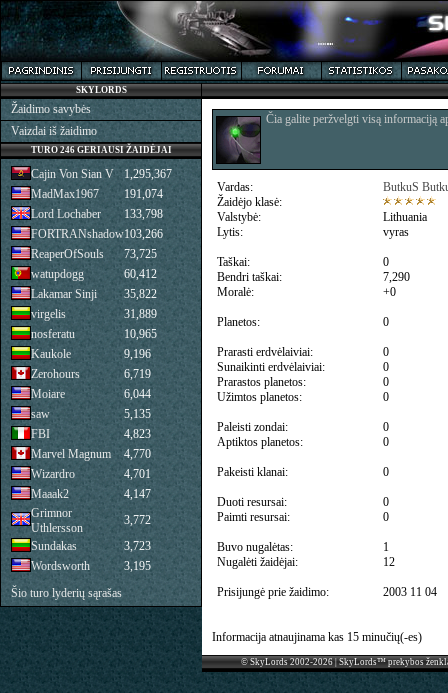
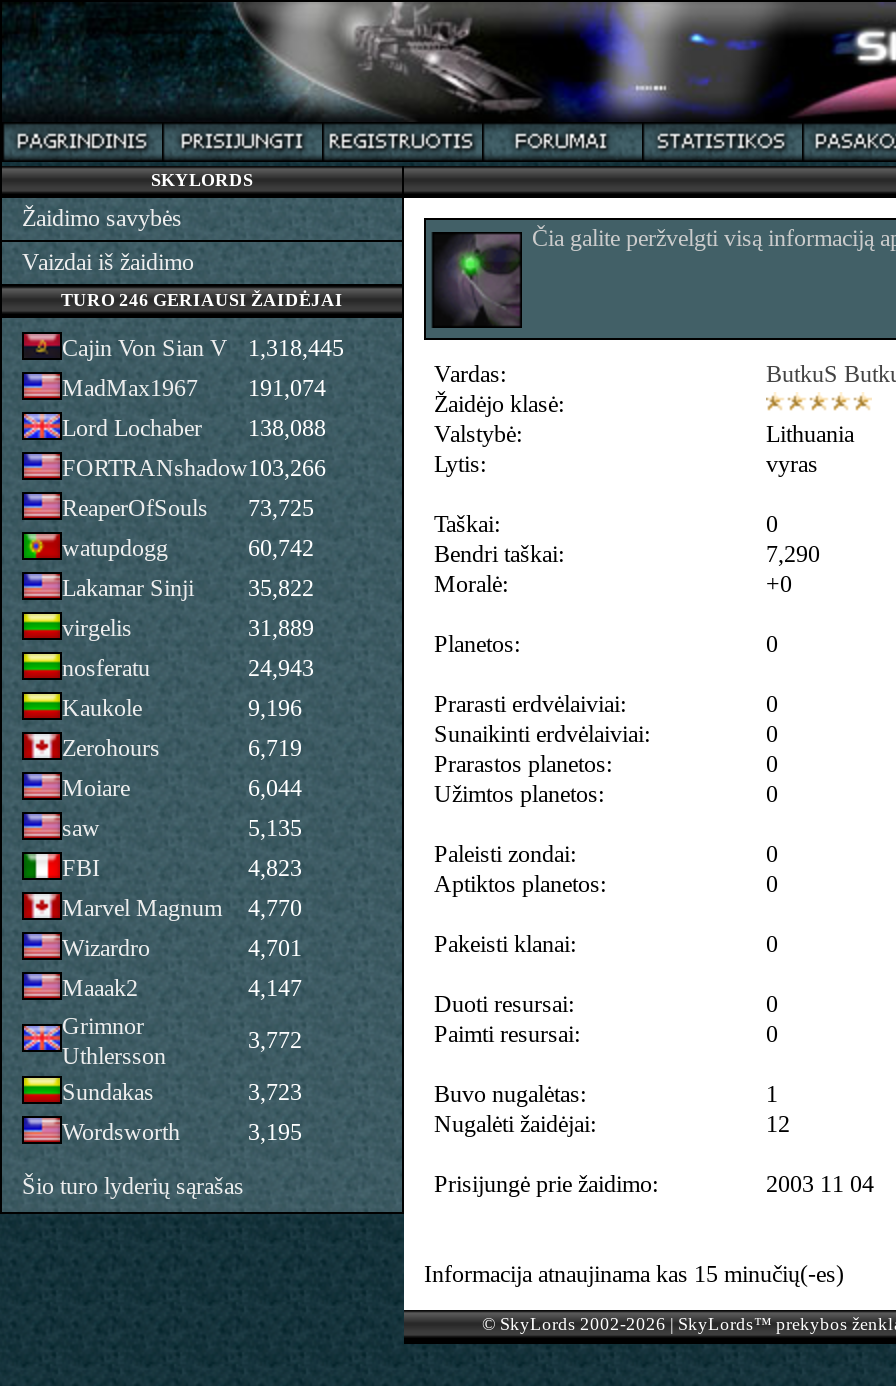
[31,167,172,181] Cajin Von Sian V 1,295,367 -> [62,334,344,362] Cajin Von Sian V 1,318,445
[31,207,163,221] Lord Lochaber 133,798 -> [62,414,326,442] Lord Lochaber 138,088
[124,267,157,281] 60,412 -> [248,534,314,562] 60,742
[124,327,157,341] 10,965 -> [248,654,314,682] 24,943

